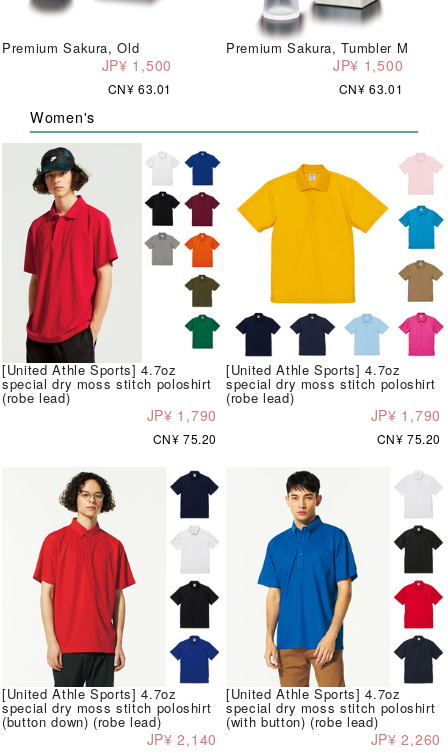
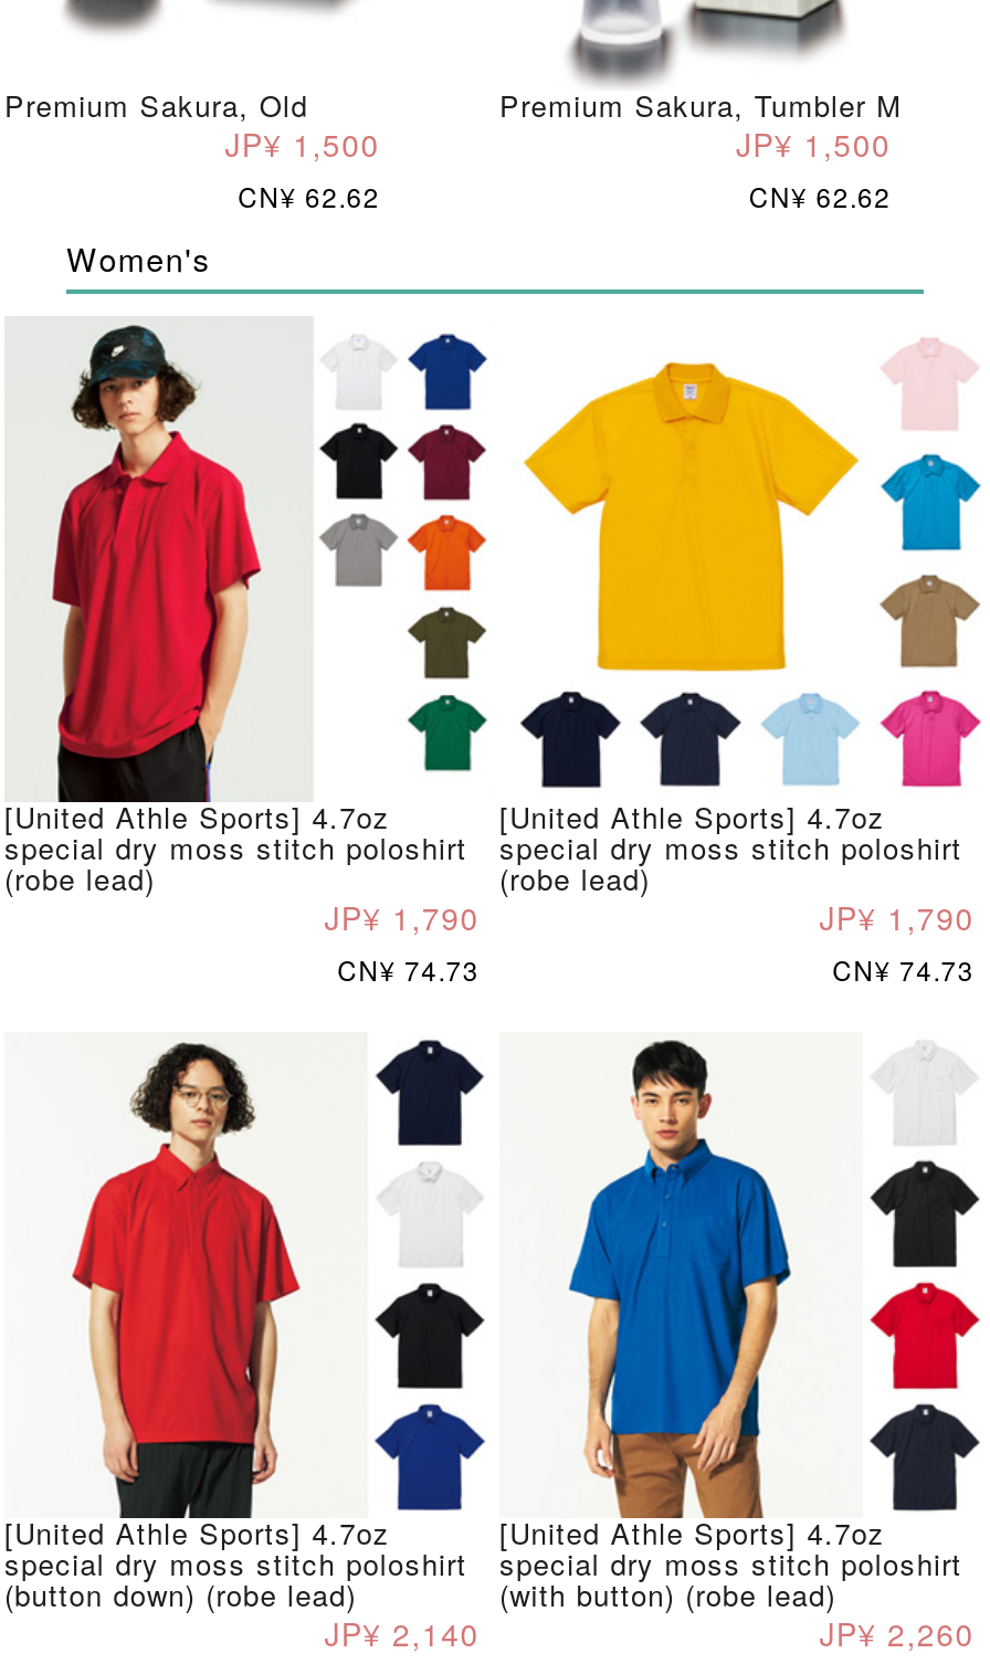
[108,79,172,96] CN¥ 63.01 -> [238,176,380,213] CN¥ 62.62
[339,79,403,96] CN¥ 63.01 -> [749,176,891,213] CN¥ 62.62
[153,430,217,447] CN¥ 75.20 -> [337,951,480,989] CN¥ 74.73
[377,430,441,447] CN¥ 75.20 -> [832,951,975,989] CN¥ 74.73

